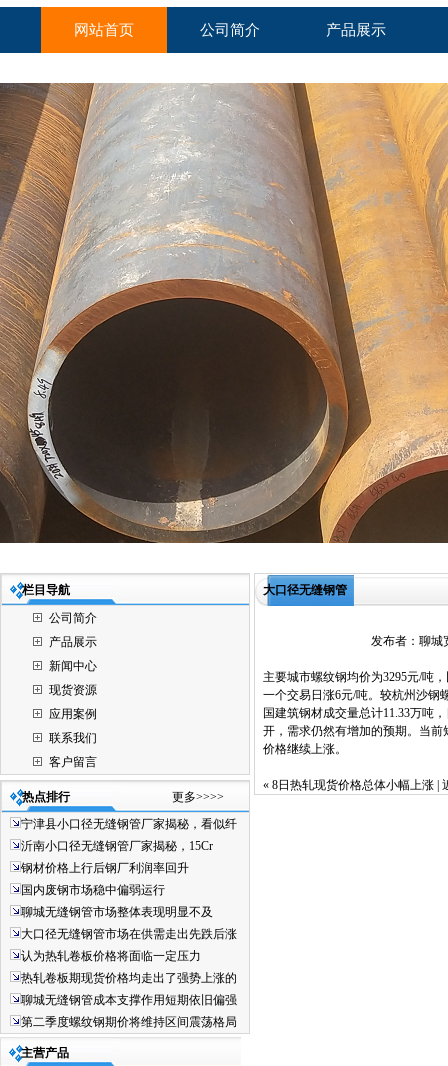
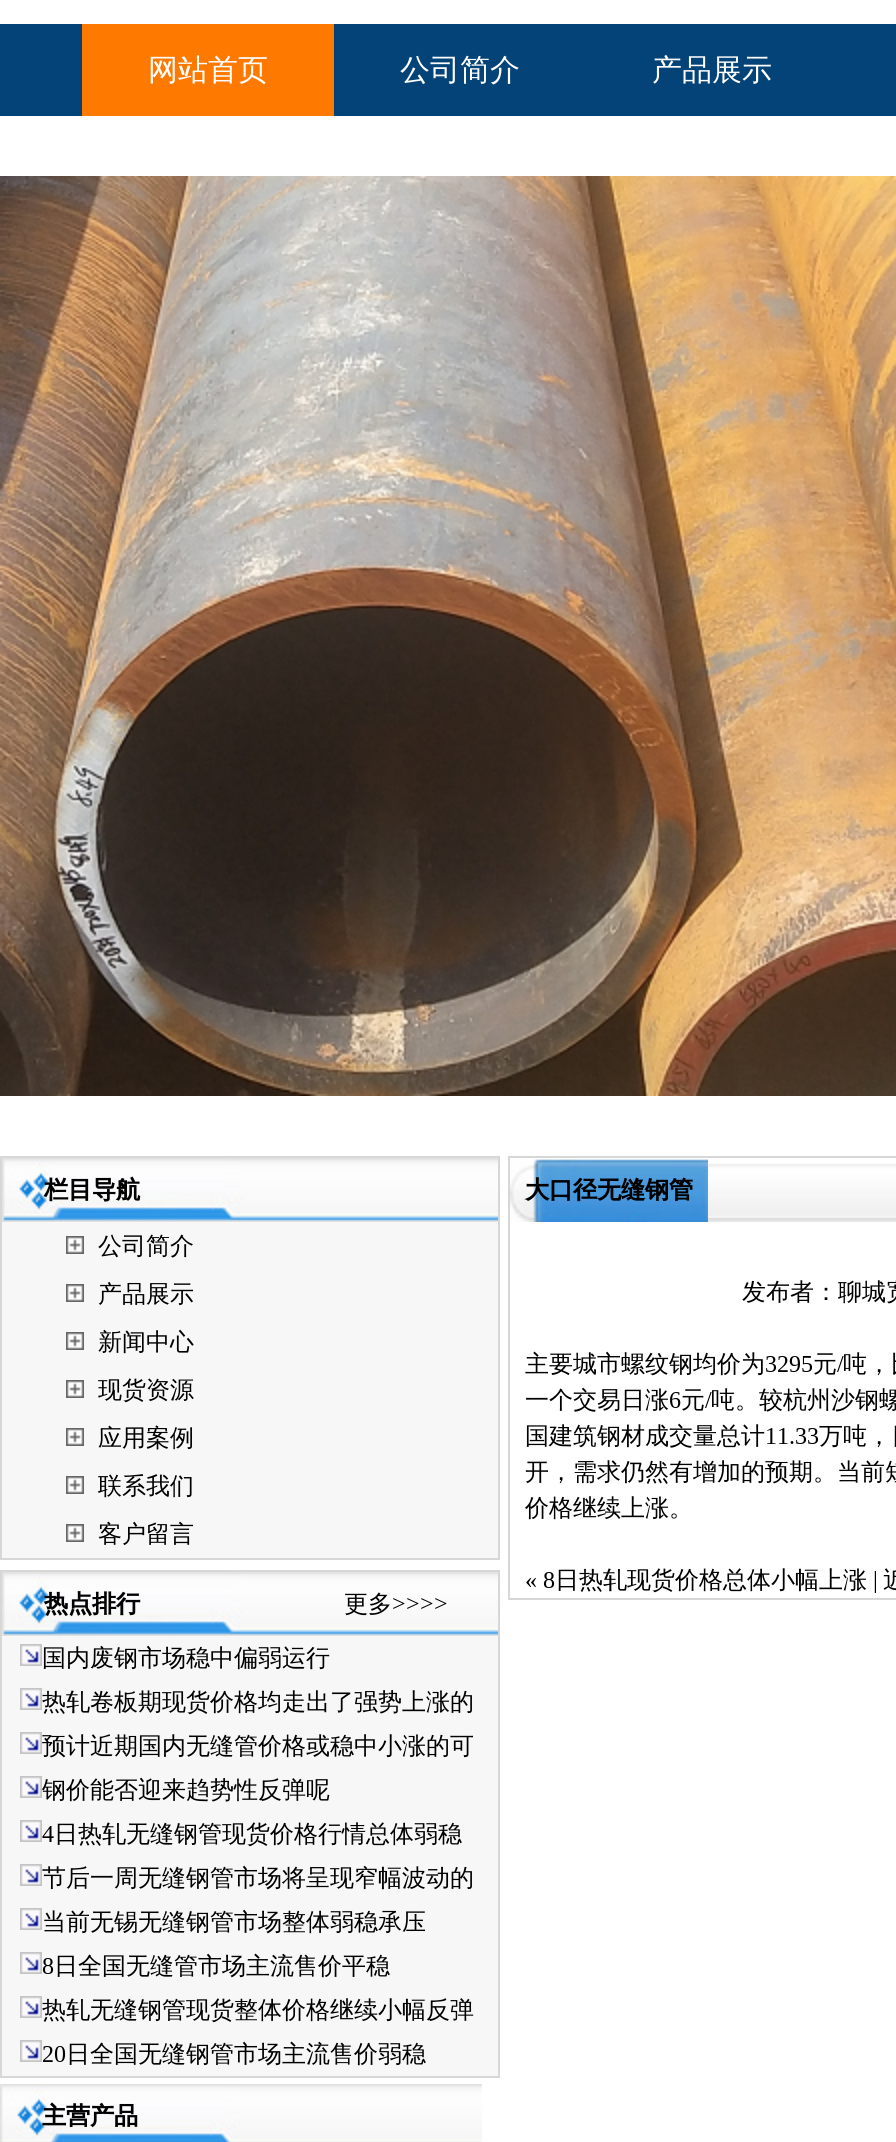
[21,817,237,875] 宁津县小口径无缝钢管厂家揭秘，看似纤 | 沂南小口径无缝钢管厂家揭秘，15Cr | 钢材价格上行后钢厂利润率回升 -> none
moved [21,883,165,897] -> [42,1644,330,1672]: 国内废钢市场稳中偏弱运行
[21,905,237,963] 聊城无缝钢管市场整体表现明显不及 | 大口径无缝钢管市场在供需走出先跌后涨 | 认为热轧卷板价格将面临一定压力 -> none
moved [21,971,237,985] -> [42,1688,474,1716]: 热轧卷板期现货价格均走出了强势上涨的
[21,993,237,1029] 聊城无缝钢管成本支撑作用短期依旧偏强 | 第二季度螺纹钢期价将维持区间震荡格局 -> [42,1732,474,2068] 预计近期国内无缝管价格或稳中小涨的可 | 钢价能否迎来趋势性反弹呢 | 4日热轧无缝钢管现货价格行情总体弱稳 | 节后一周无缝钢管市场将呈现窄幅波动的 | 当前无锡无缝钢管市场整体弱稳承压 | 8日全国无缝管市场主流售价平稳 | 热轧无缝钢管现货整体价格继续小幅反弹 | 20日全国无缝钢管市场主流售价弱稳

